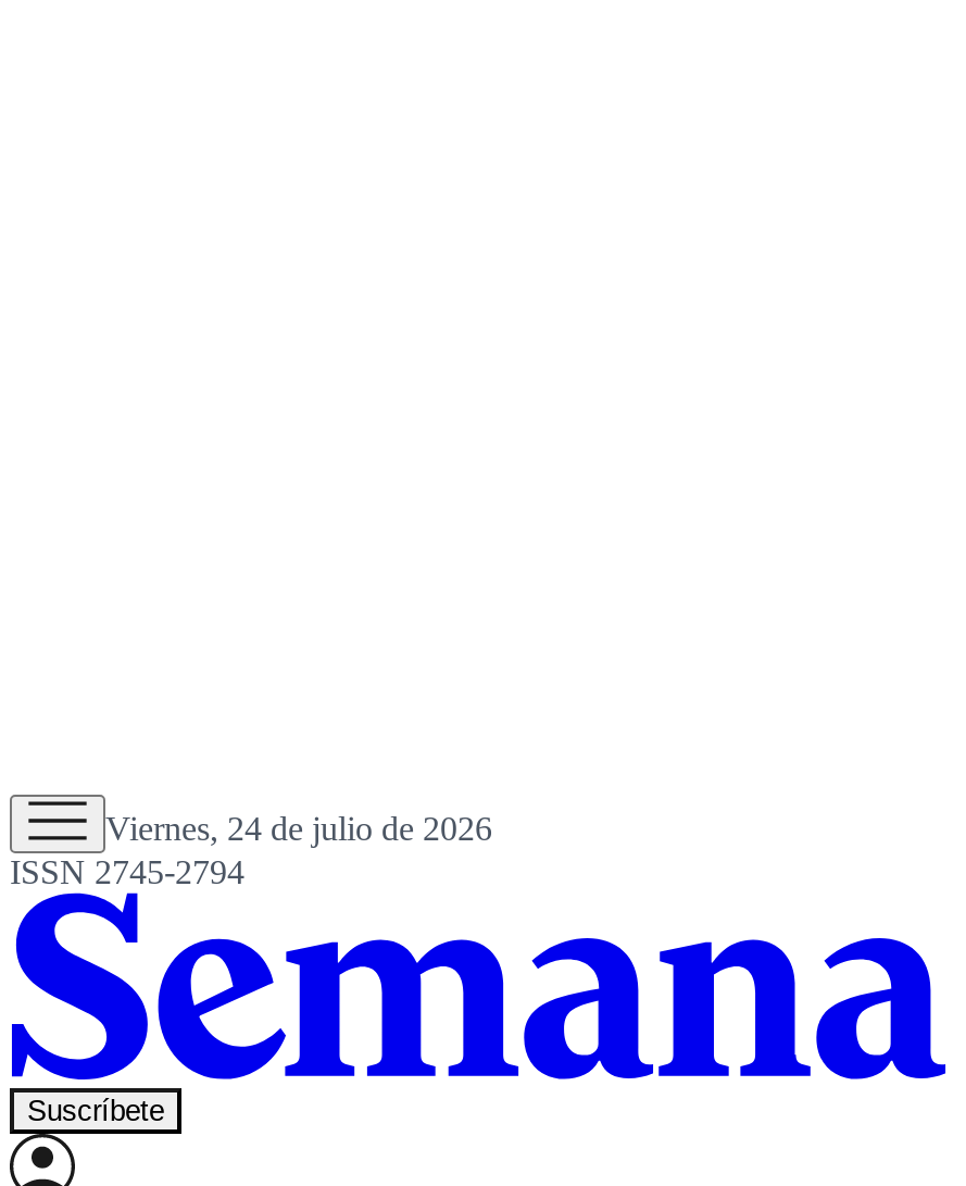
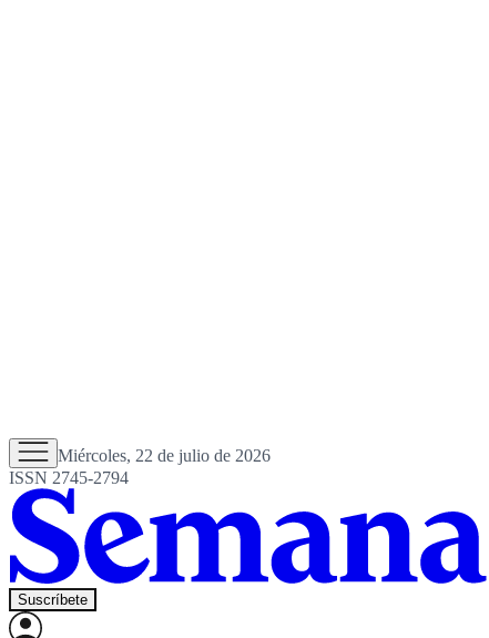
[105,810,492,847] Viernes, 24 de julio de 2026 -> [58,446,271,465] Miércoles, 22 de julio de 2026

